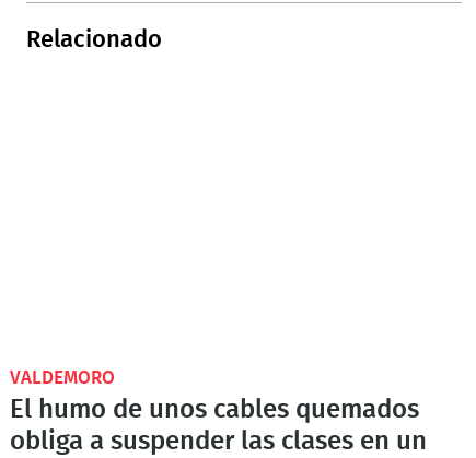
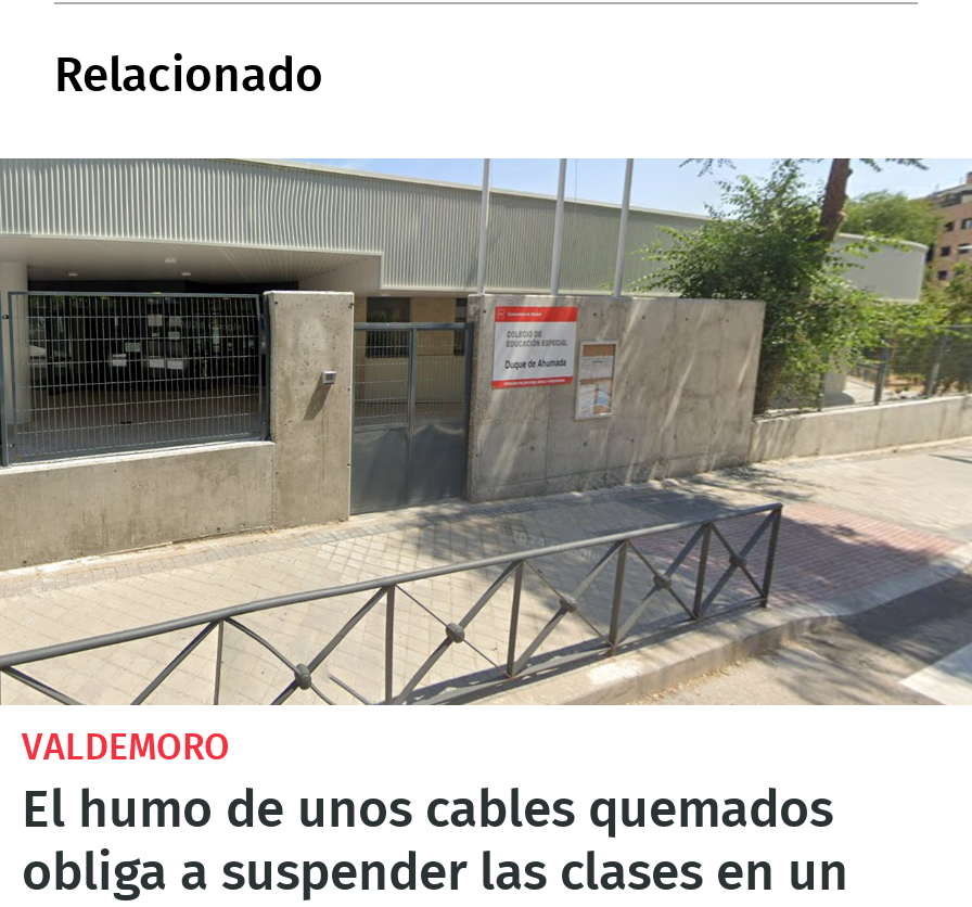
none -> [7,156,965,707] [image]

